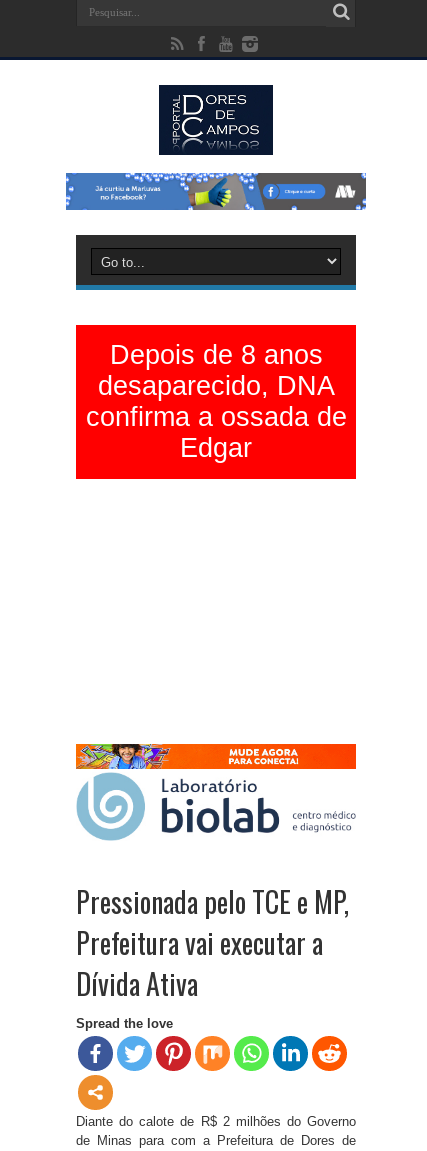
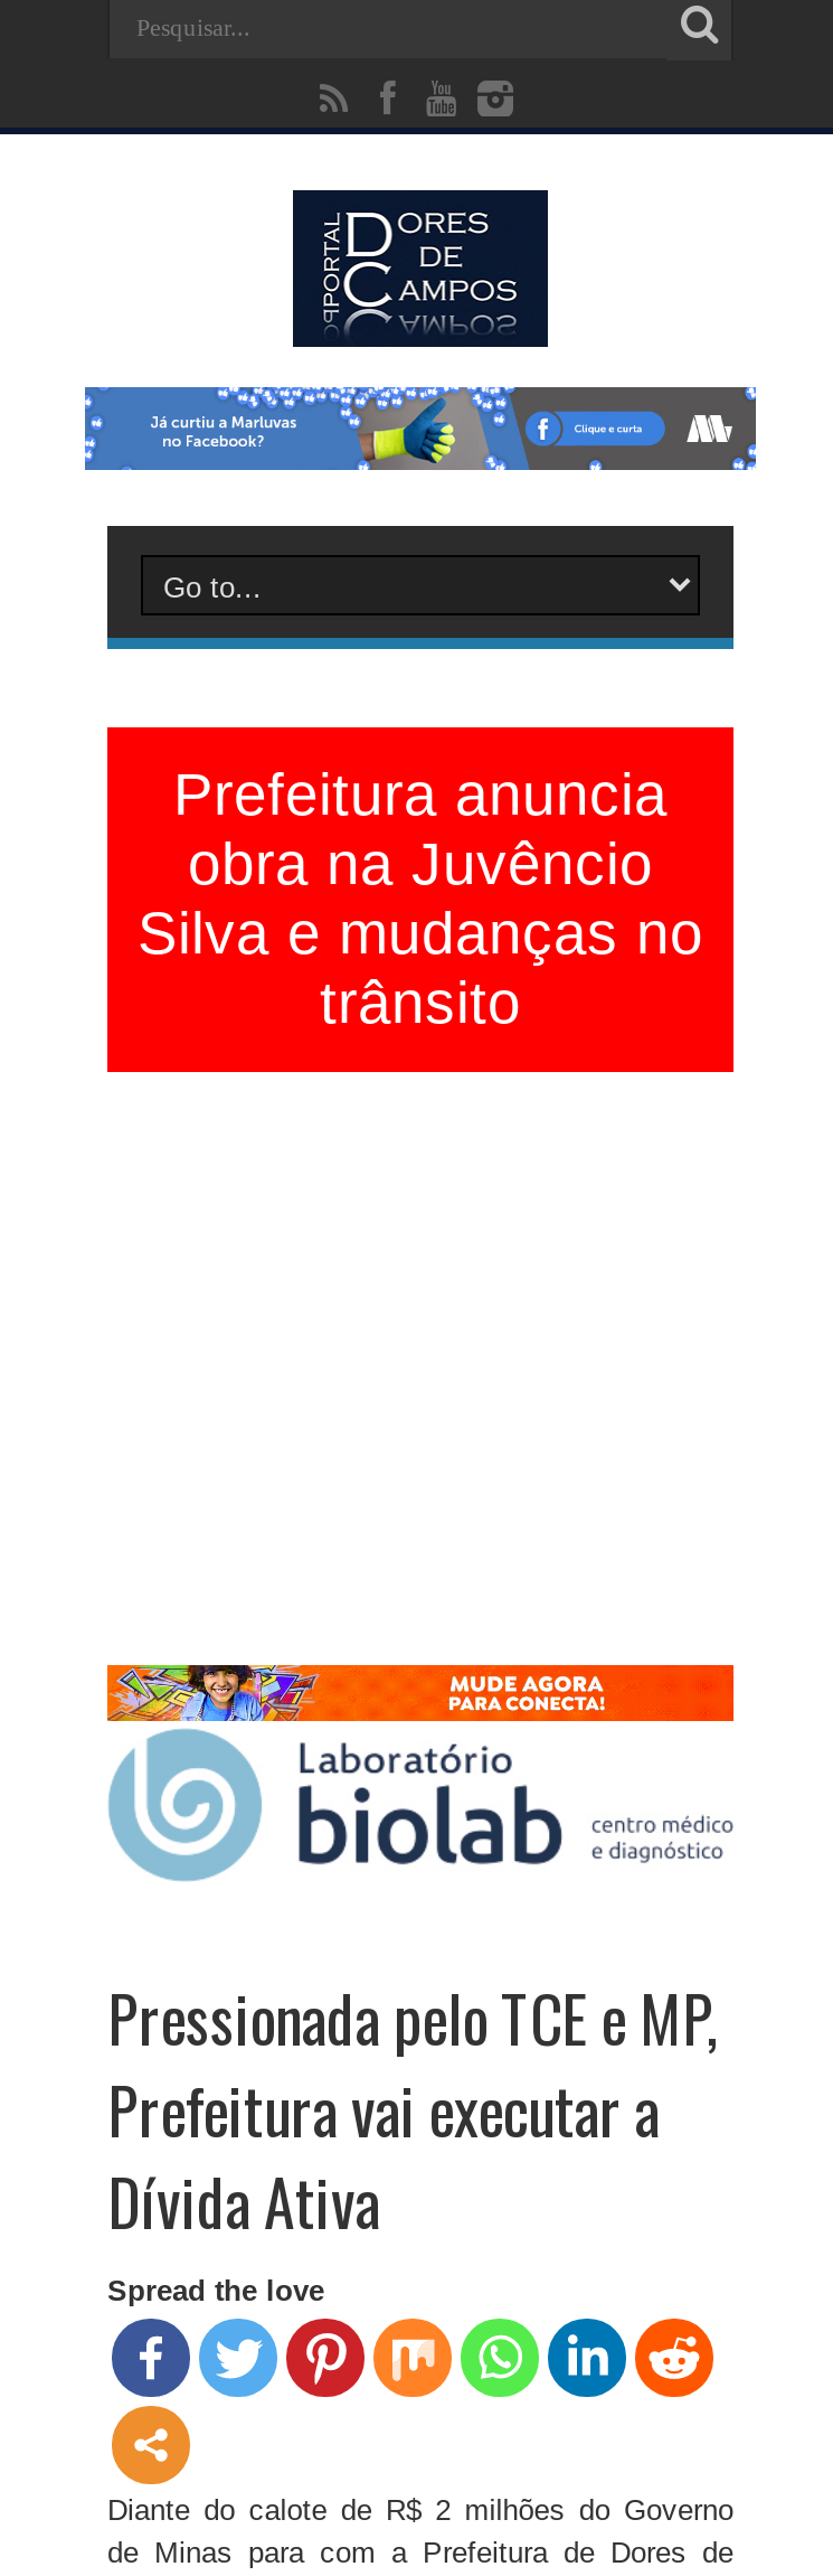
[85,340,346,463] Depois de 8 anos | desaparecido, DNA | confirma a ossada de | Edgar -> [138,762,703,1037] Prefeitura anuncia | obra na Juvêncio | Silva e mudanças no | trânsito

